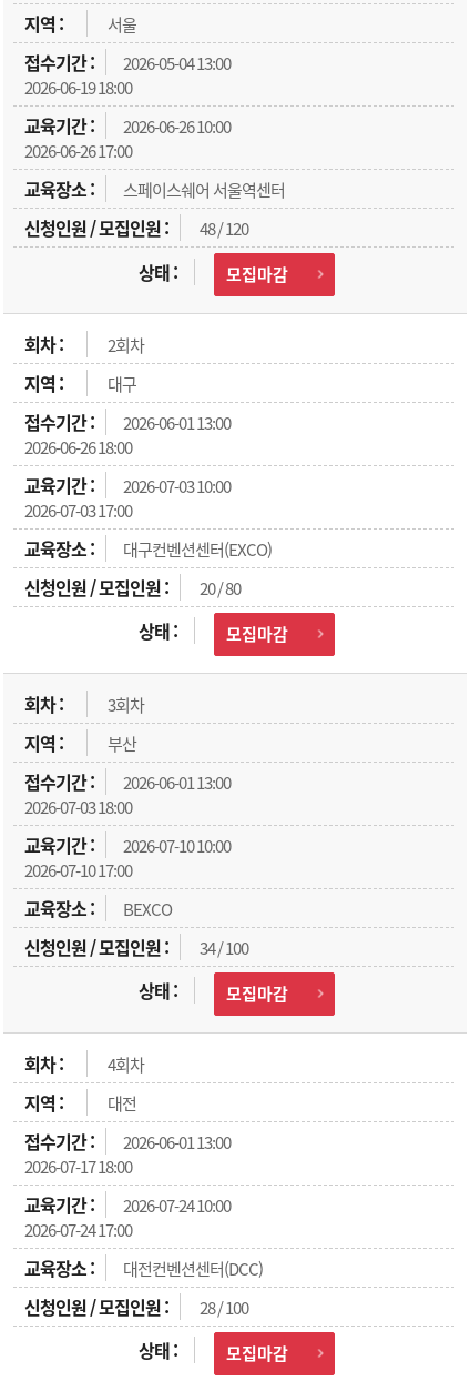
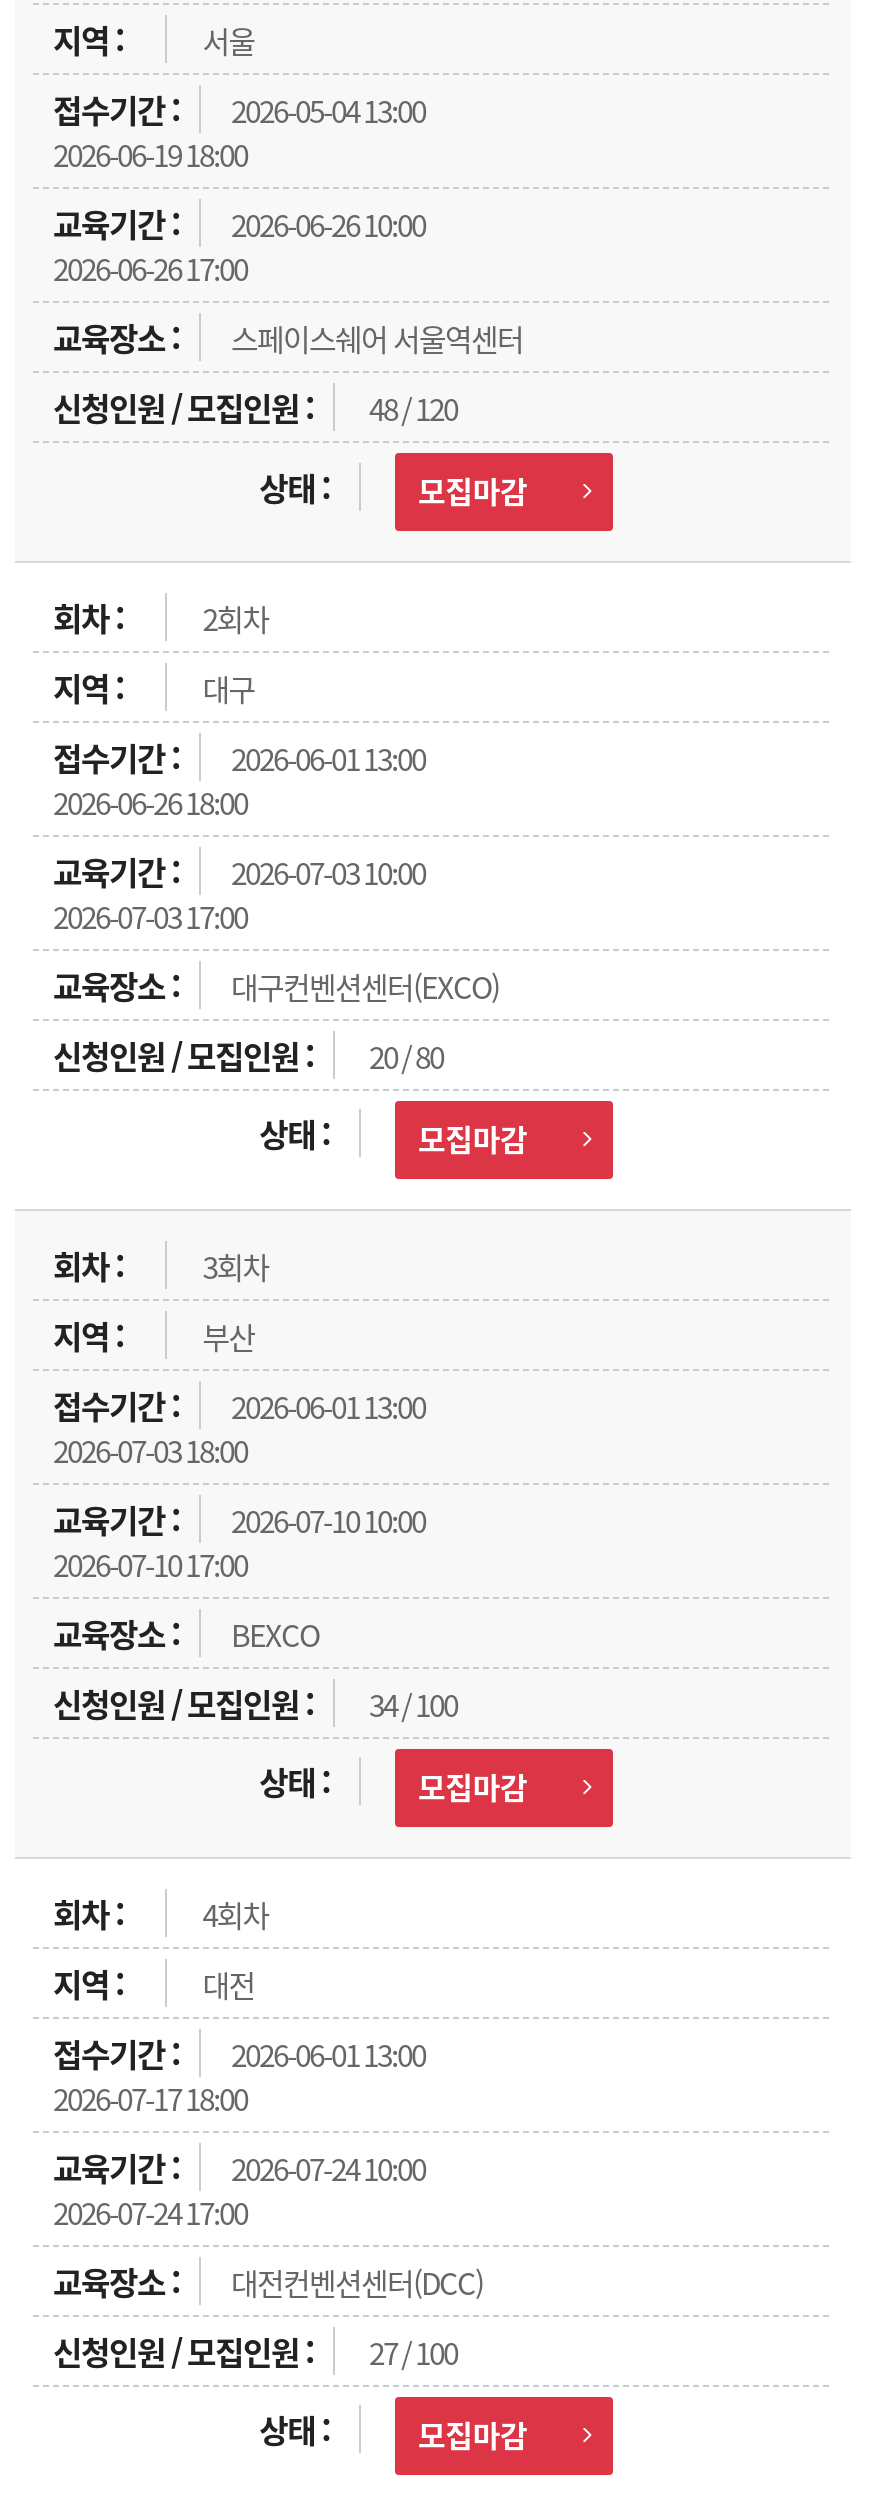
[197,1295,248,1319] 28 / 100 -> [365,2331,457,2373] 27 / 100

